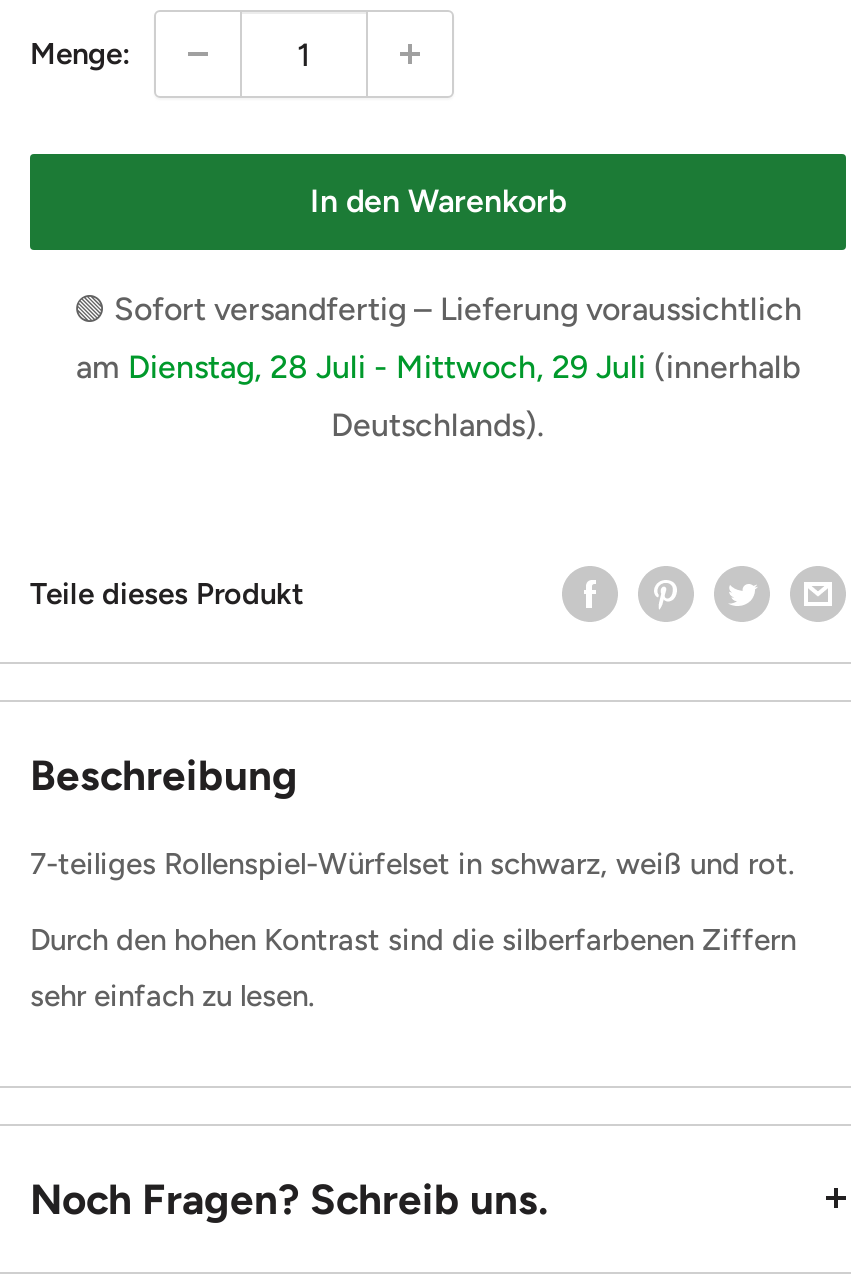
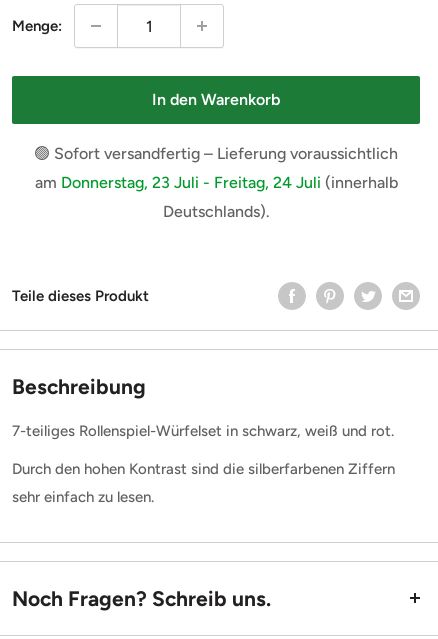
[76,348,800,386] am Dienstag, 28 Juli - Mittwoch, 29 Juli (innerhalb -> [34,173,397,192] am Donnerstag, 23 Juli - Freitag, 24 Juli (innerhalb

